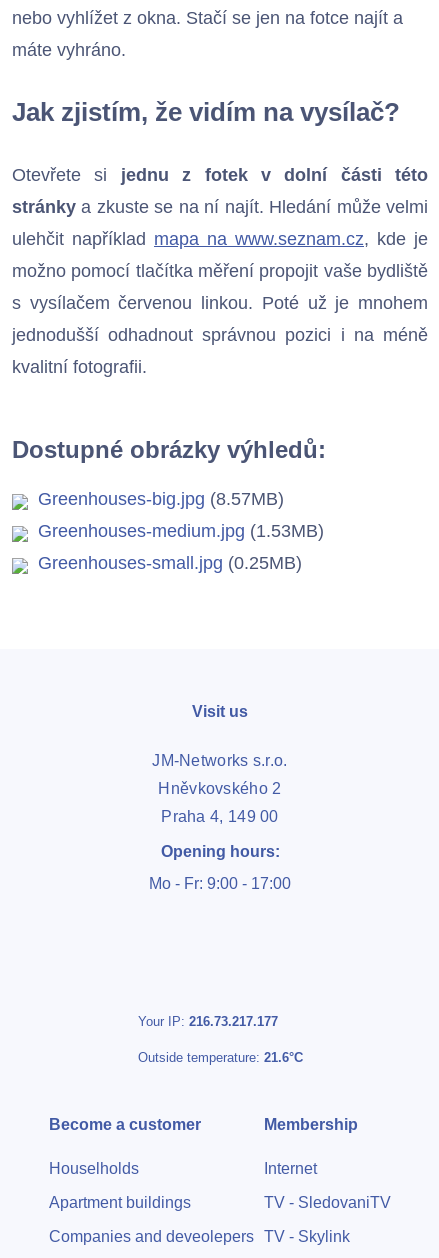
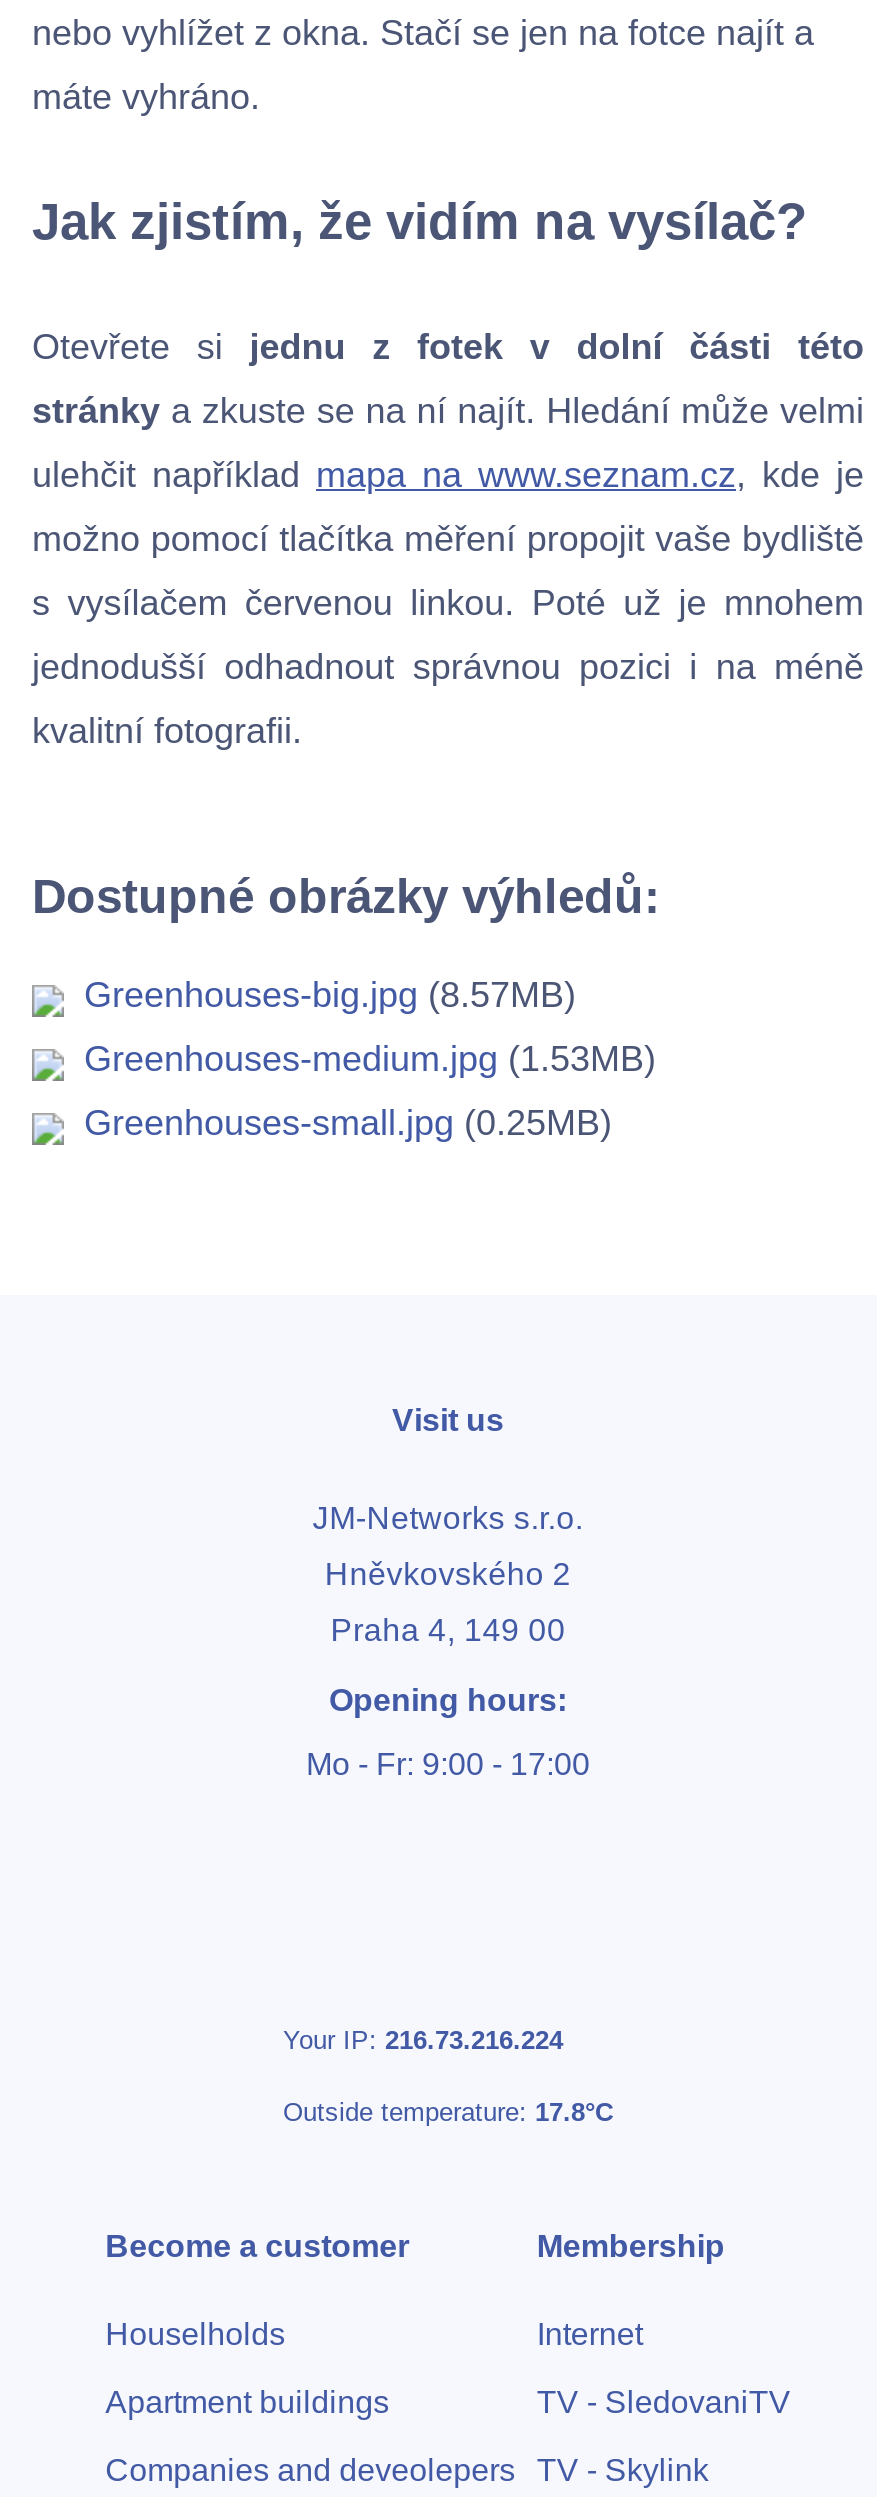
[137,1014,277,1029] Your IP: 216.73.217.177 -> [283,2026,563,2056] Your IP: 216.73.216.224
[137,1050,302,1065] Outside temperature: 21.6°C -> [283,2098,613,2128] Outside temperature: 17.8°C

